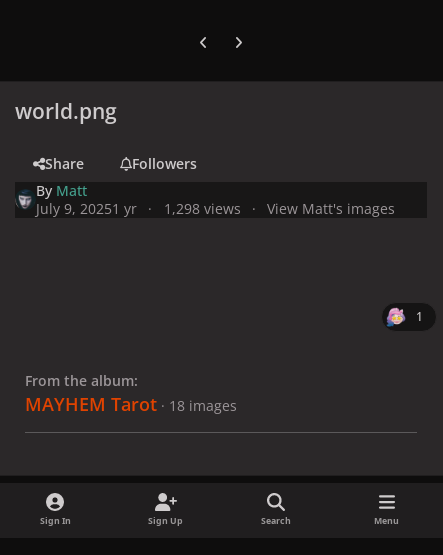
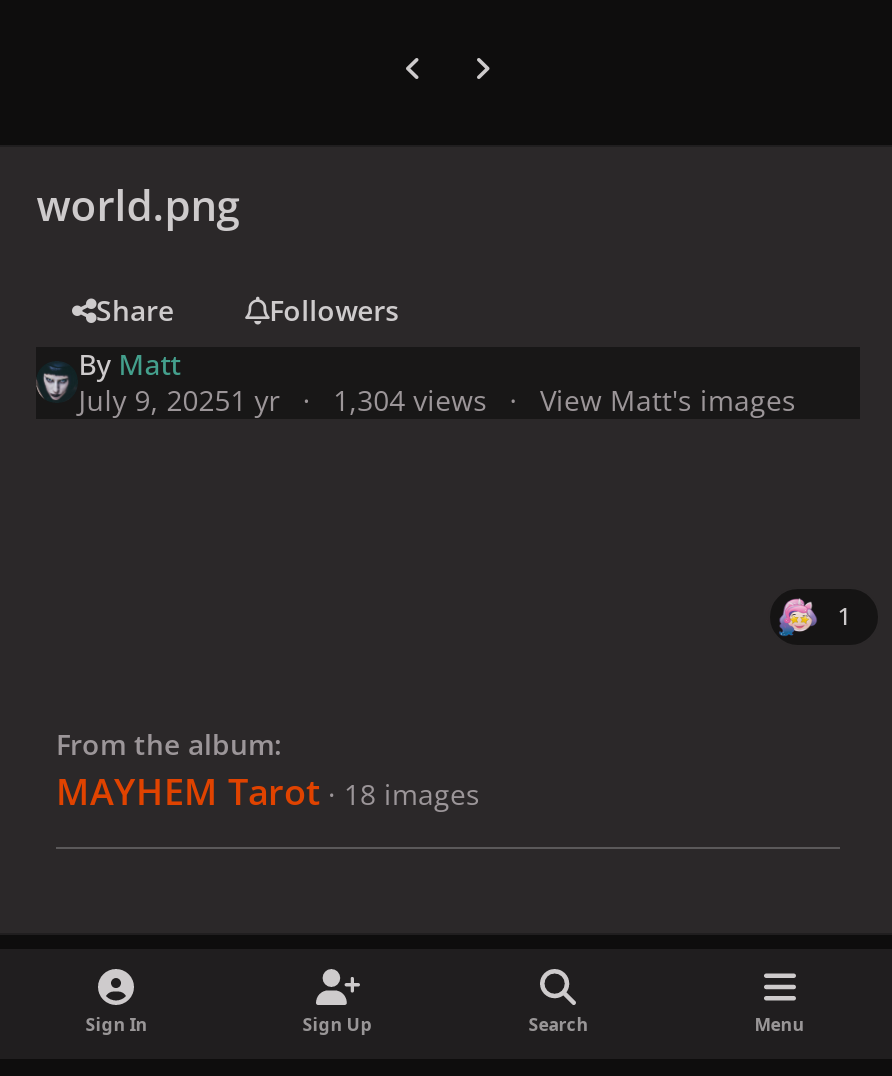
[36,198,395,217] July 9, 20251 yr 1,298 views View Matt's images -> [78,380,796,418] July 9, 20251 yr 1,304 views View Matt's images

